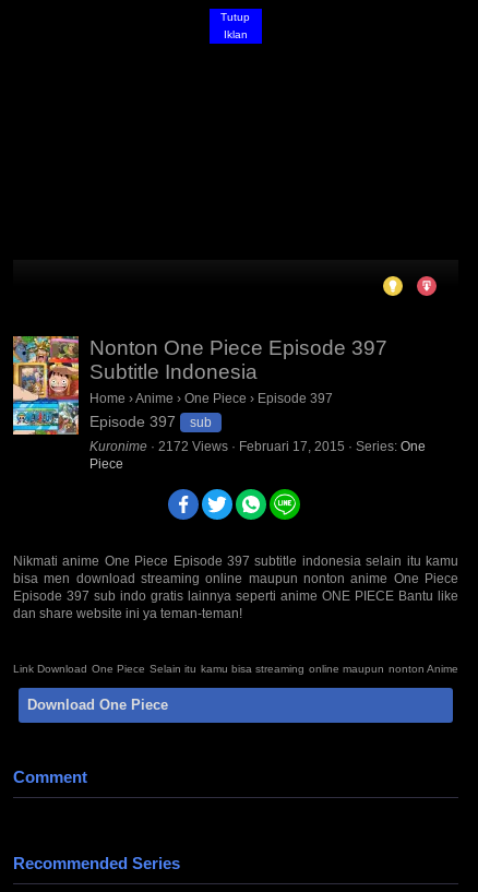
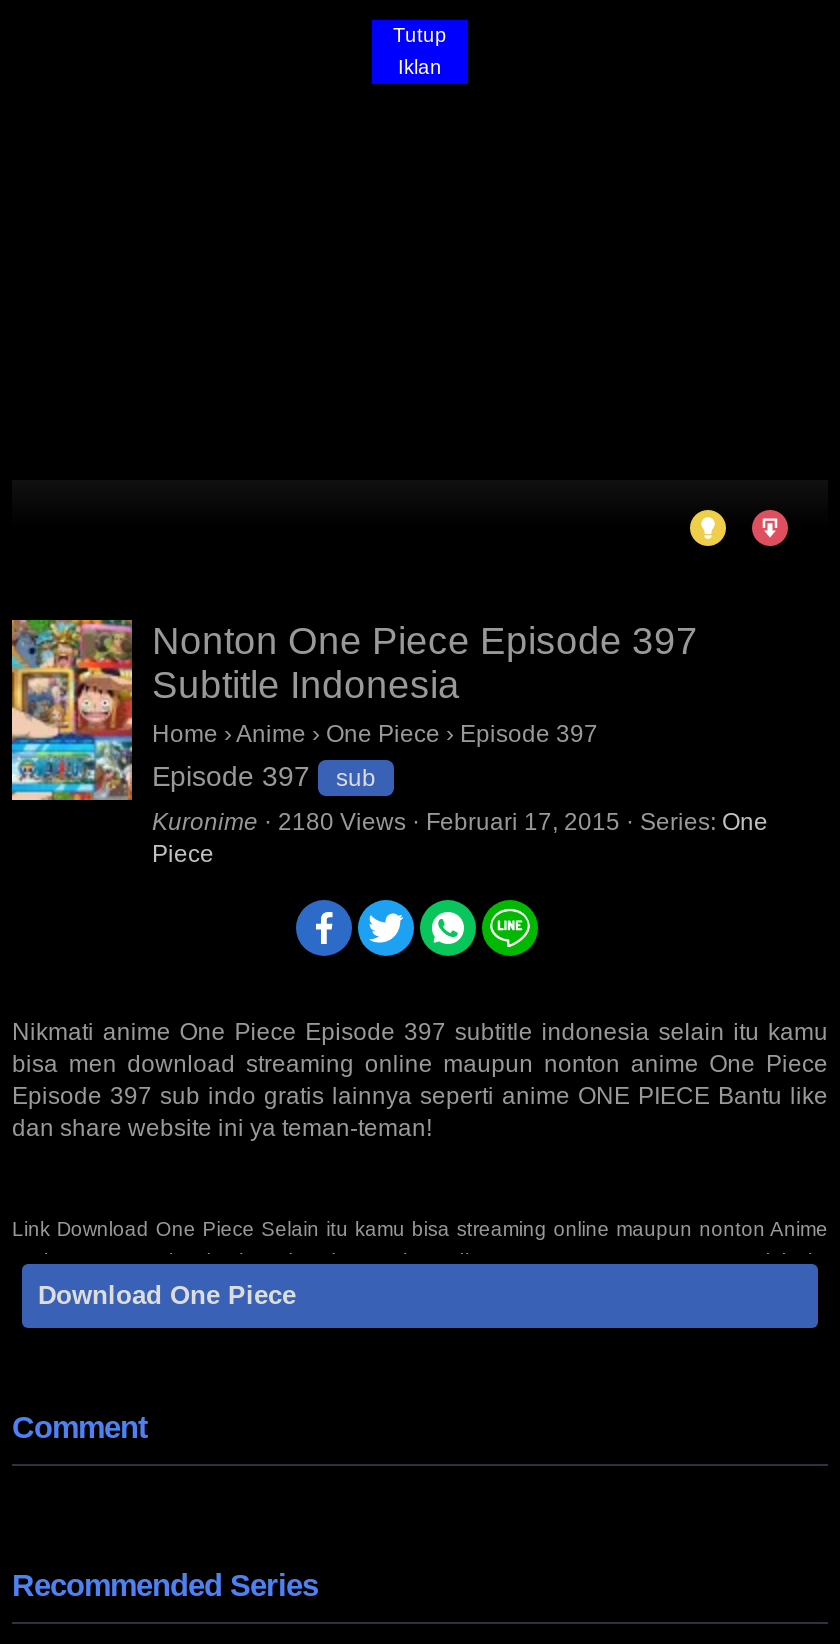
[89,439,426,454] Kuronime · 2172 Views · Februari 17, 2015 · Series: One -> [152,808,768,836] Kuronime · 2180 Views · Februari 17, 2015 · Series: One

